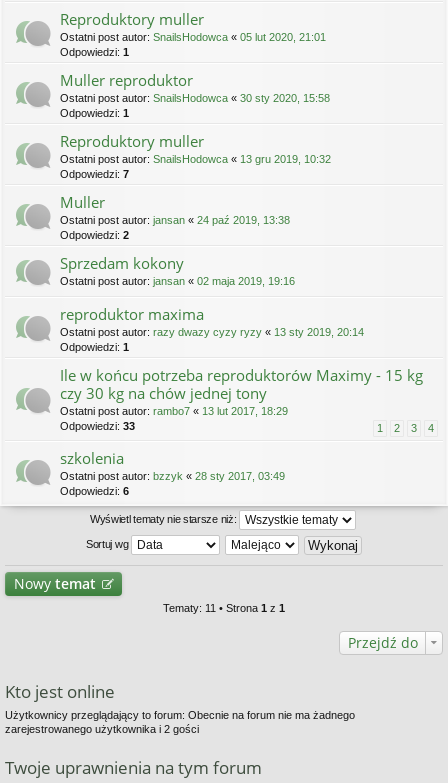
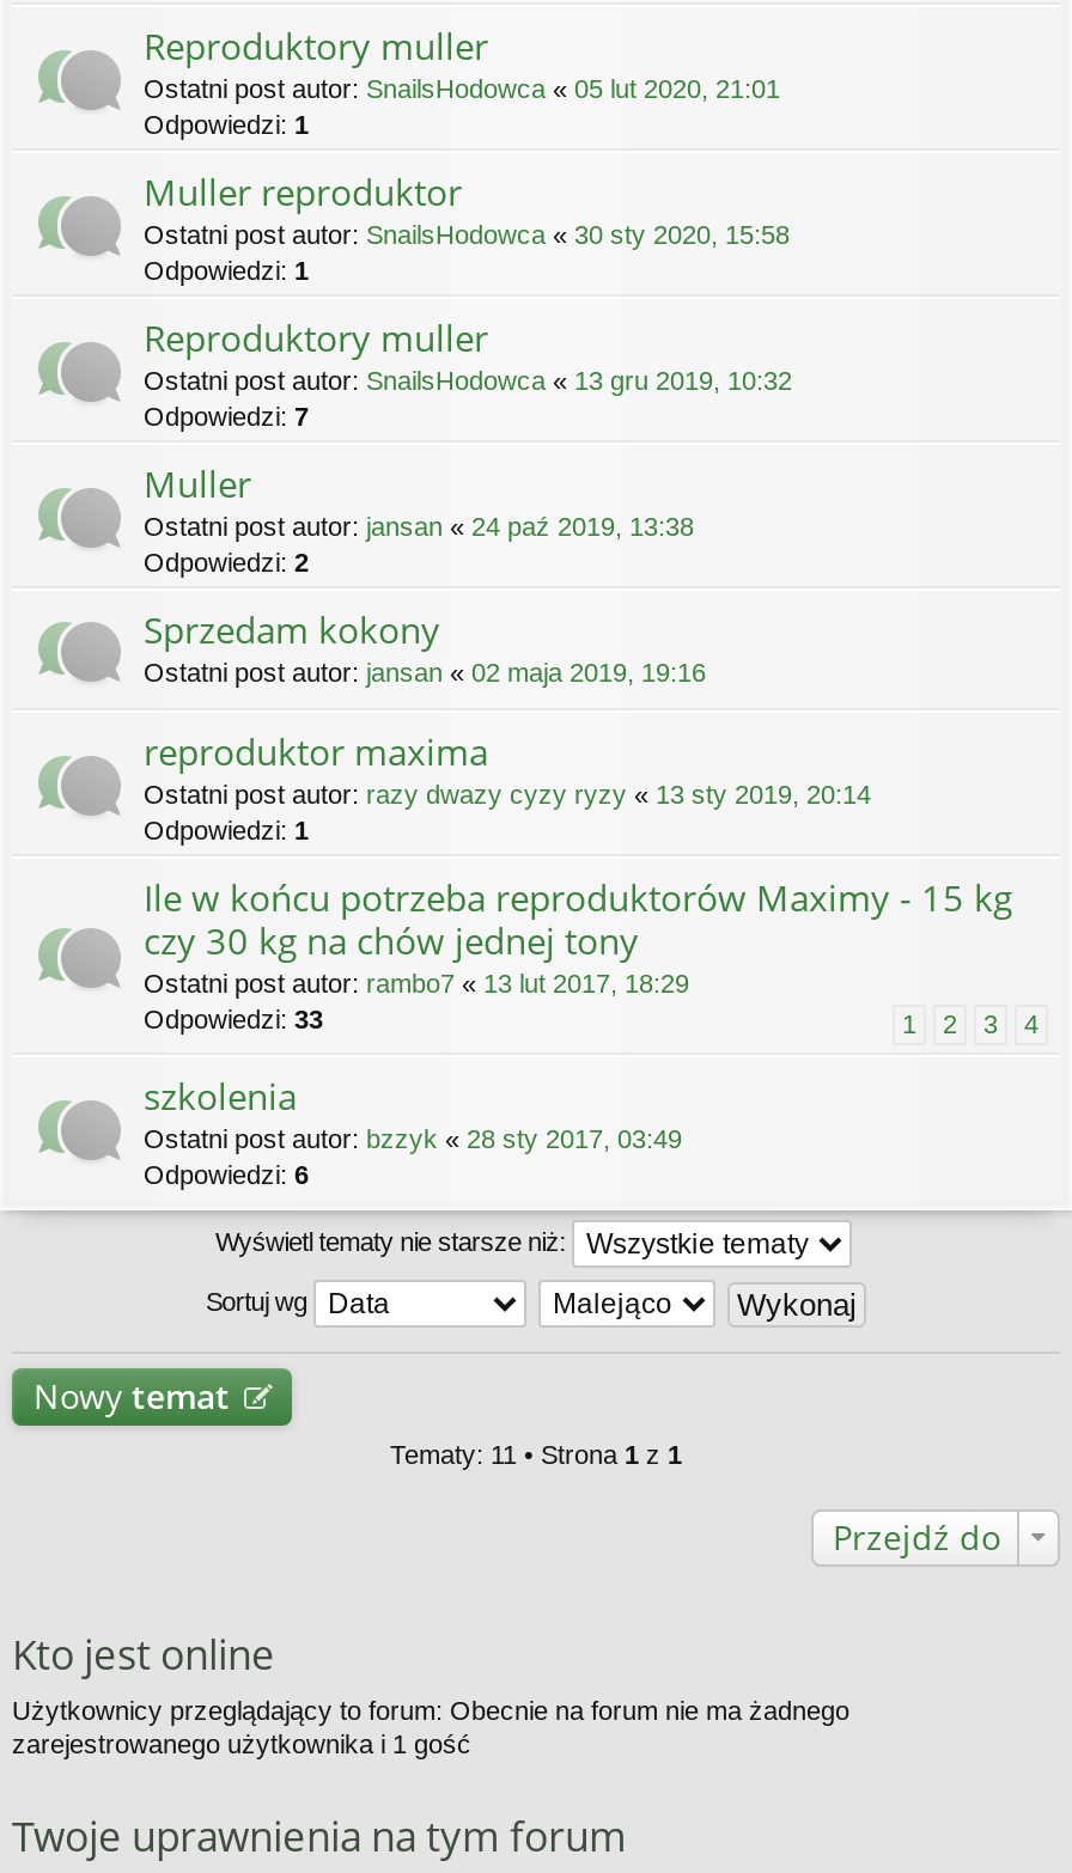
[5,723,199,735] zarejestrowanego użytkownika i 2 gości -> [12,1729,471,1758] zarejestrowanego użytkownika i 1 gość

